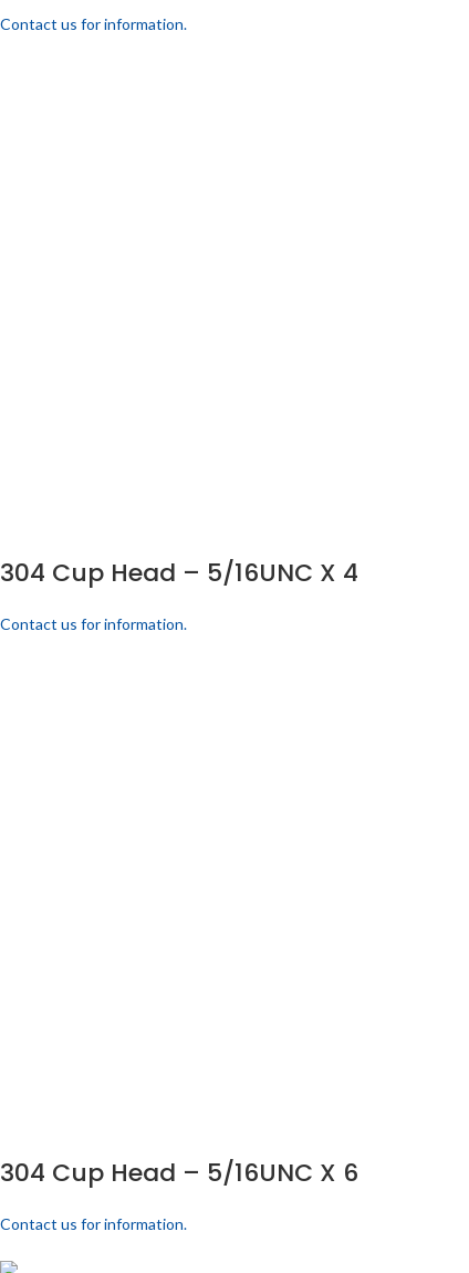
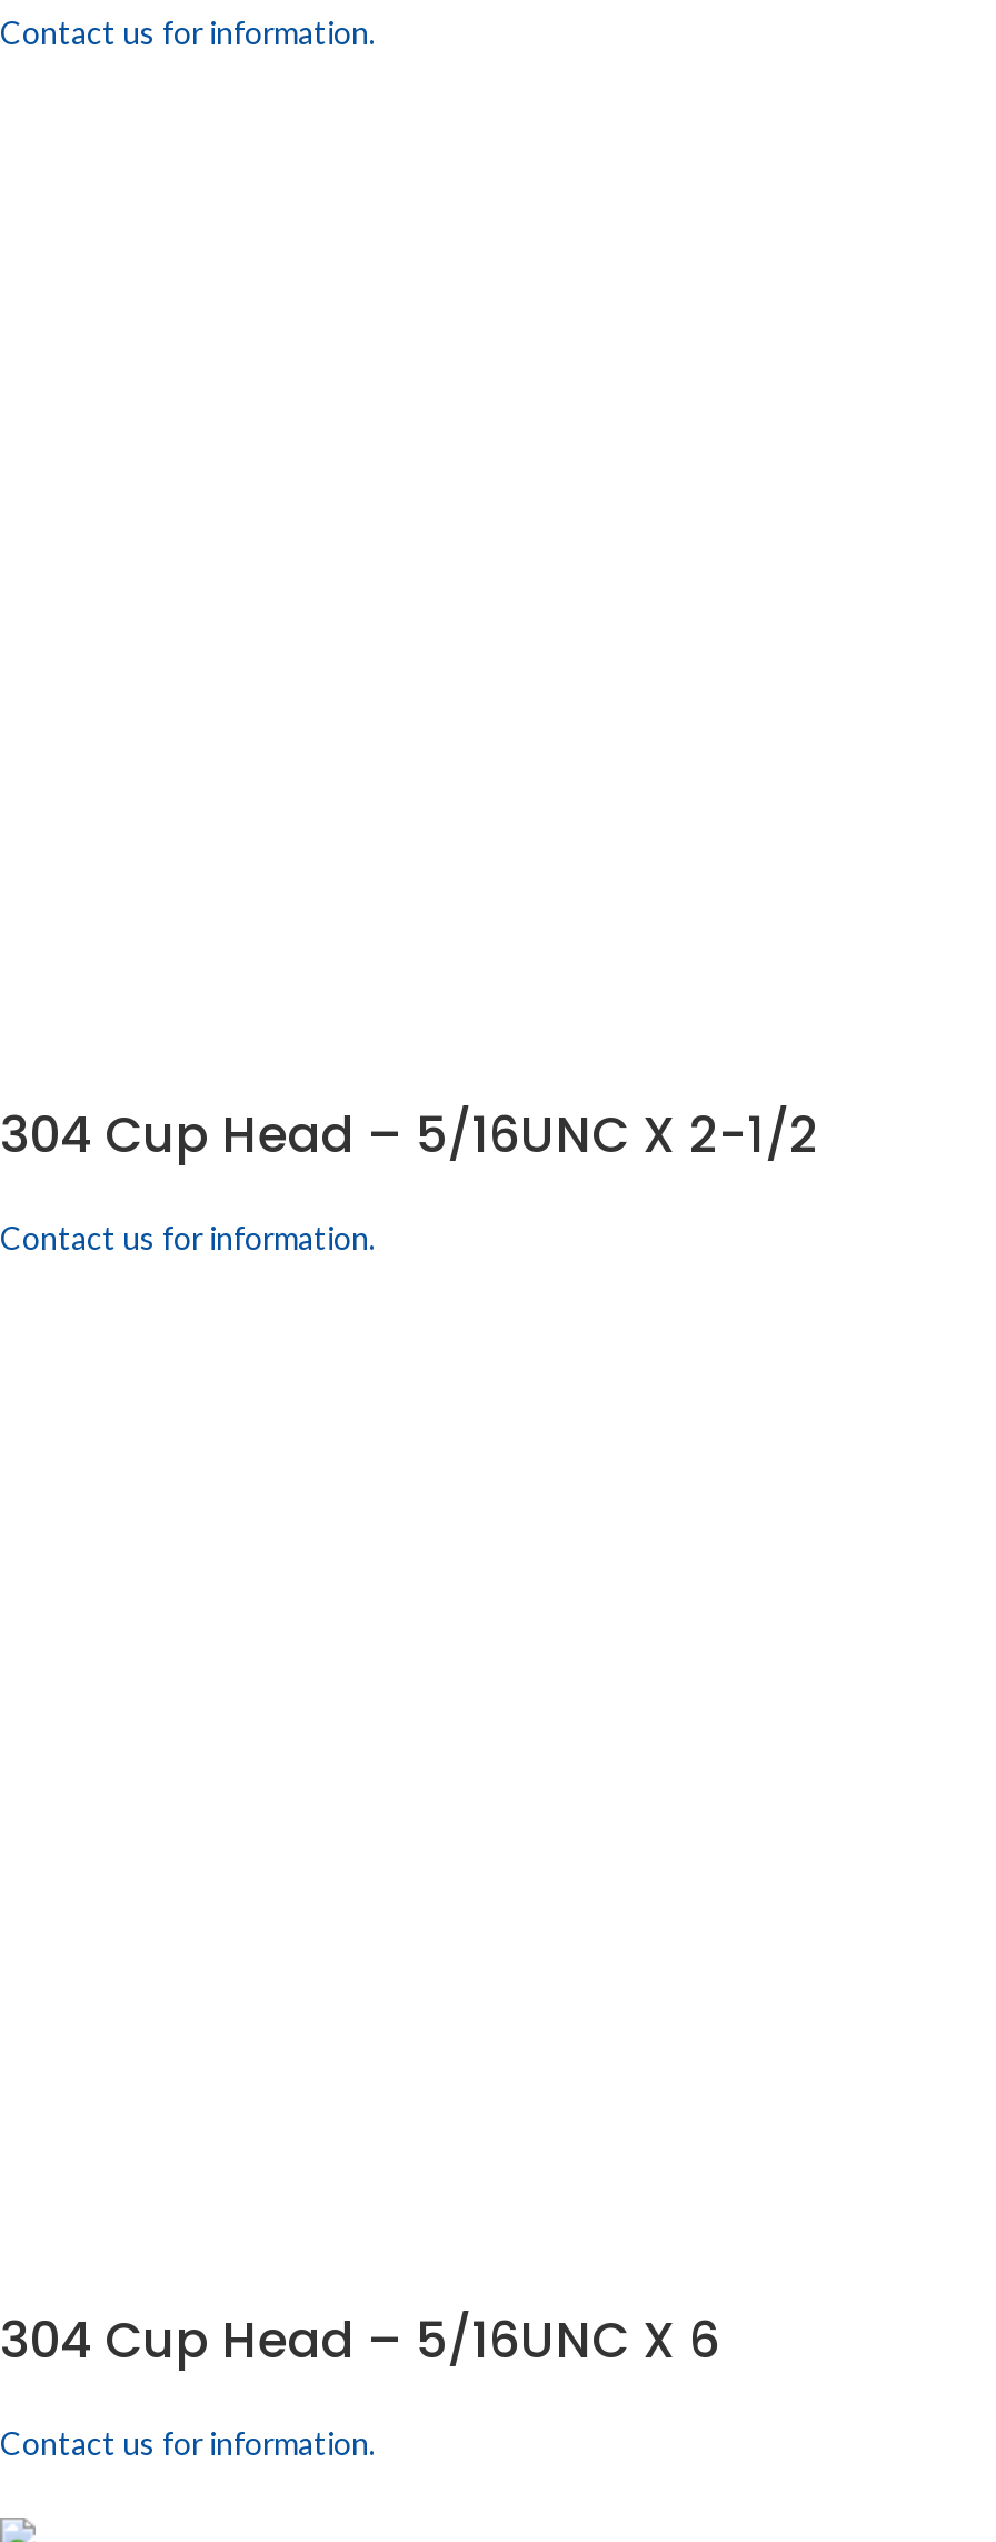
[0,556,358,590] 304 Cup Head – 5/16UNC X 4 -> [0,1101,818,1170] 304 Cup Head – 5/16UNC X 2-1/2

